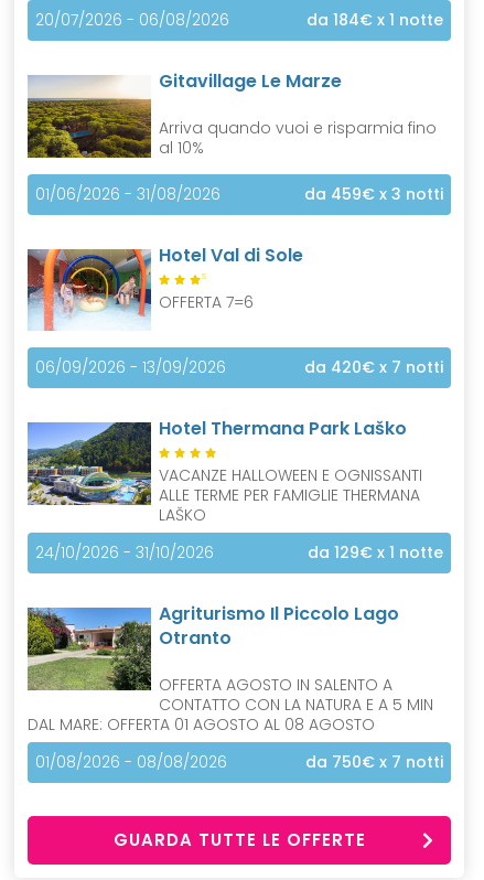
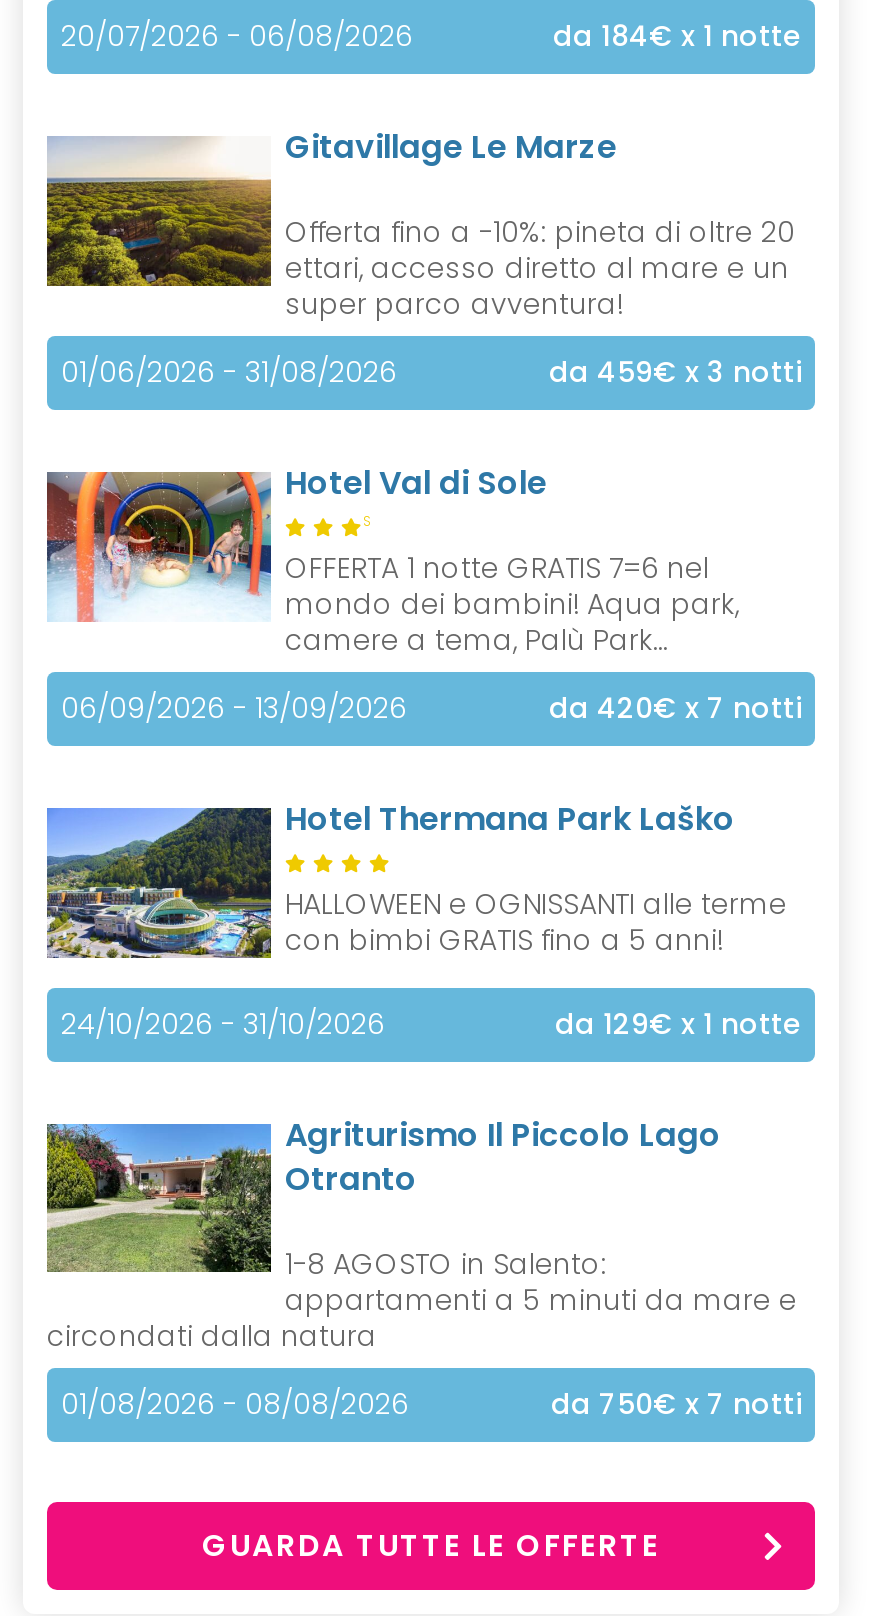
[159,117,437,159] Arriva quando vuoi e risparmia fino | al 10% -> [285,212,795,324] Offerta fino a -10%: pineta di oltre 20 | ettari, accesso diretto al mare e un | super parco avventura!
[159,291,254,313] OFFERTA 7=6 -> [285,548,739,660] OFFERTA 1 notte GRATIS 7=6 nel | mondo dei bambini! Aqua park, | camere a tema, Palù Park…
[159,465,422,526] VACANZE HALLOWEEN E OGNISSANTI | ALLE TERME PER FAMIGLIE THERMANA | LAŠKO -> [285,884,787,960] HALLOWEEN e OGNISSANTI alle terme | con bimbi GRATIS fino a 5 anni!
[28,674,433,736] OFFERTA AGOSTO IN SALENTO A | CONTATTO CON LA NATURA E A 5 MIN | DAL MARE: OFFERTA 01 AGOSTO AL 08 AGOSTO -> [47,1243,797,1355] 1-8 AGOSTO in Salento: | appartamenti a 5 minuti da mare e | circondati dalla natura

